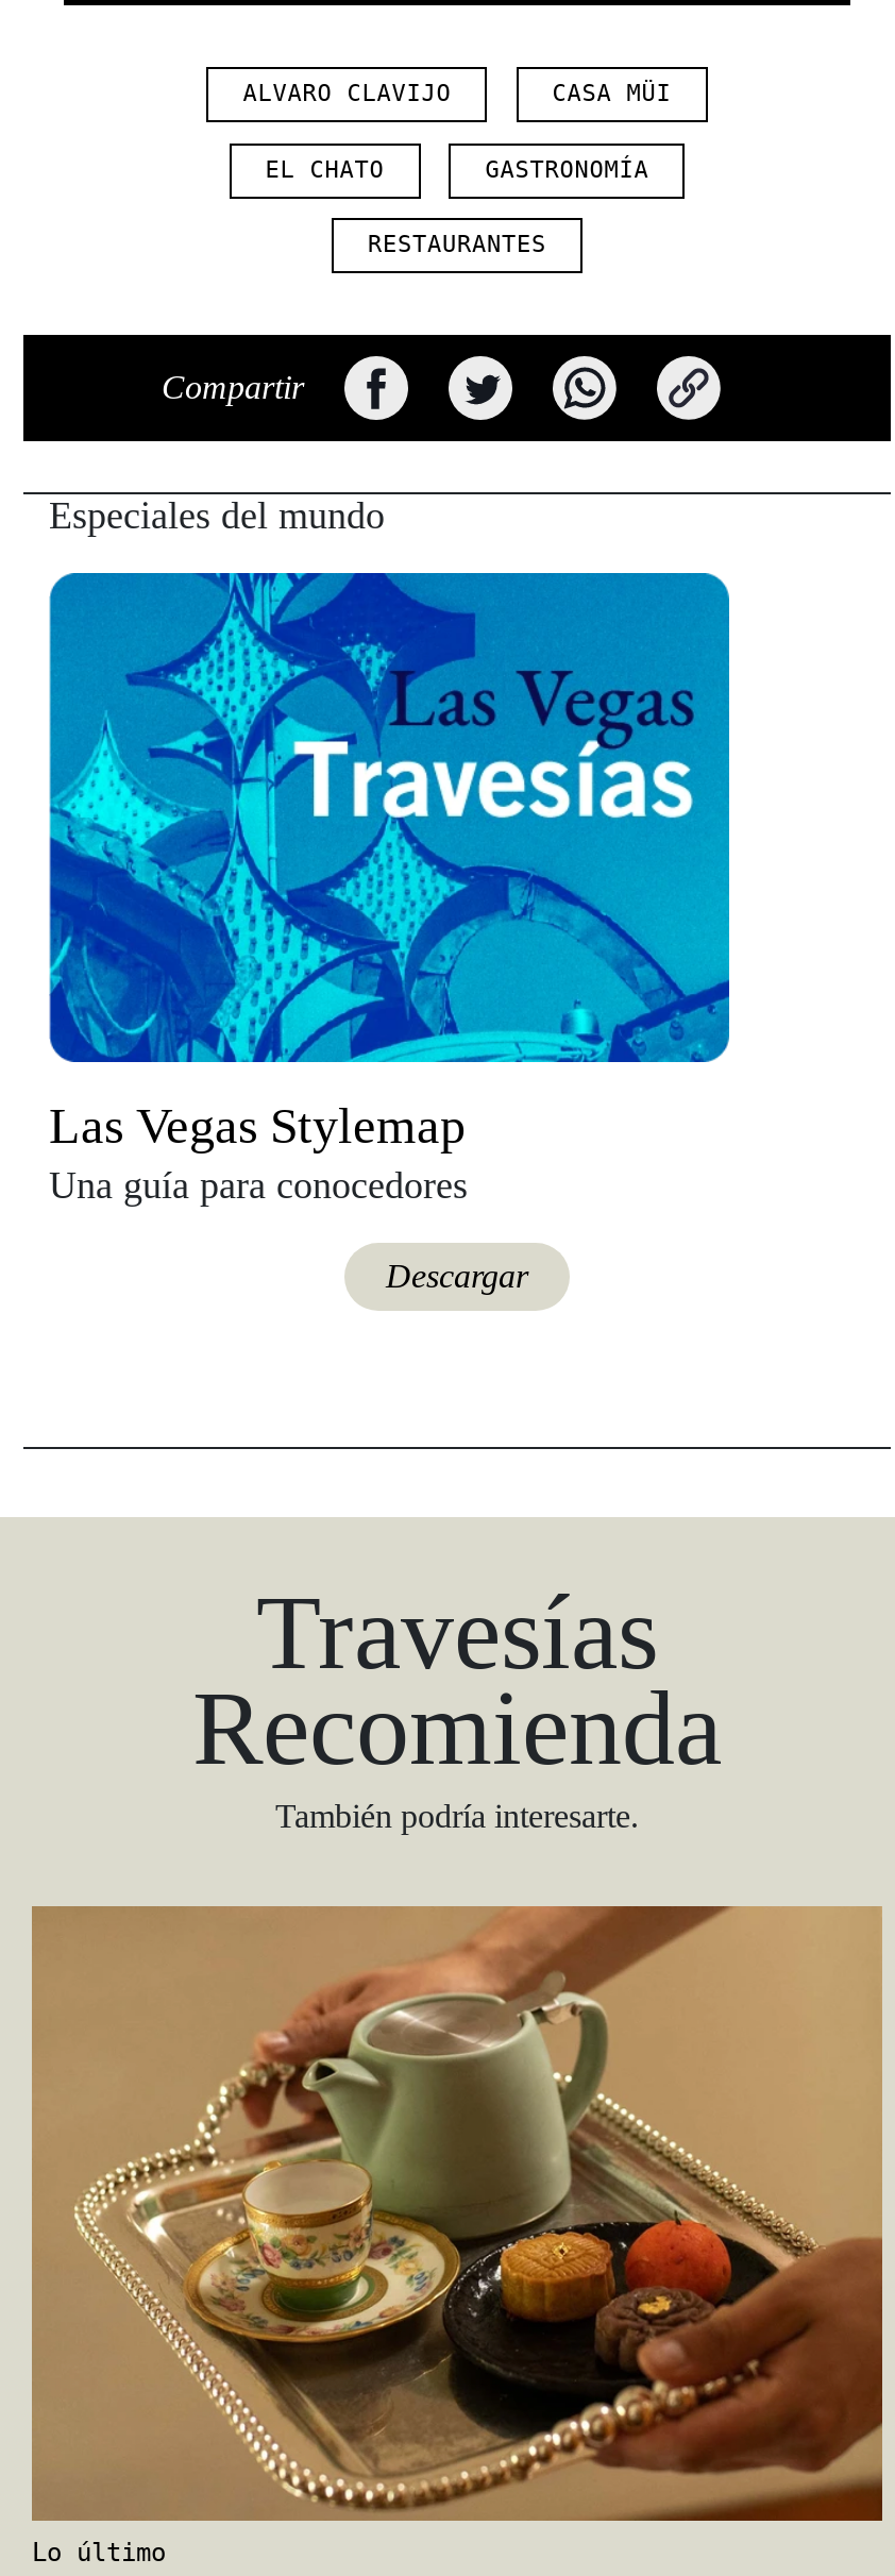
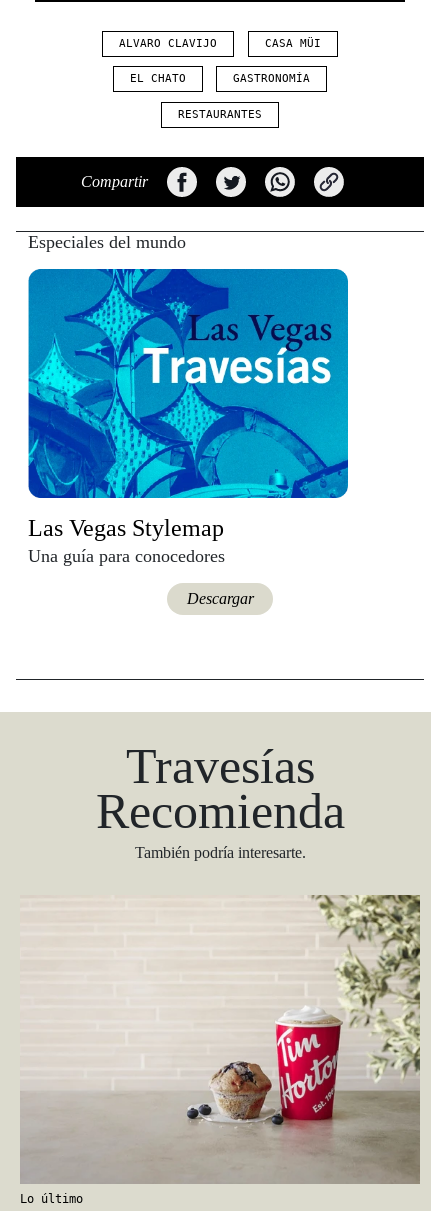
[30,1903,884,2522] [image] -> [20,895,421,1184] [image]

